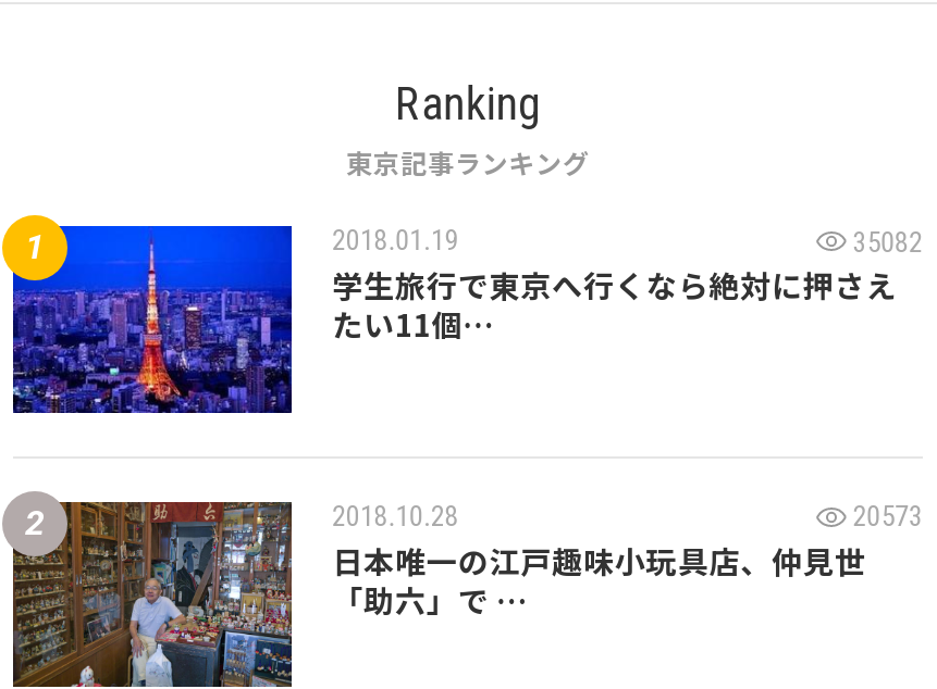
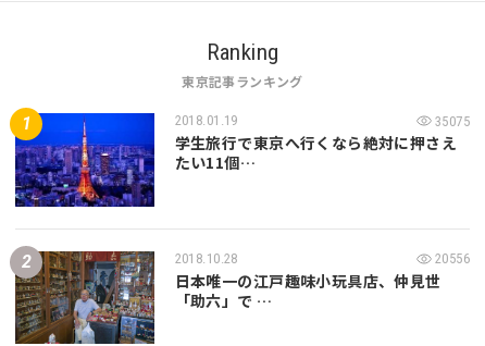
[853,225,923,258] 35082 -> [435,113,470,129] 35075
[853,501,923,533] 20573 -> [435,251,470,267] 20556

